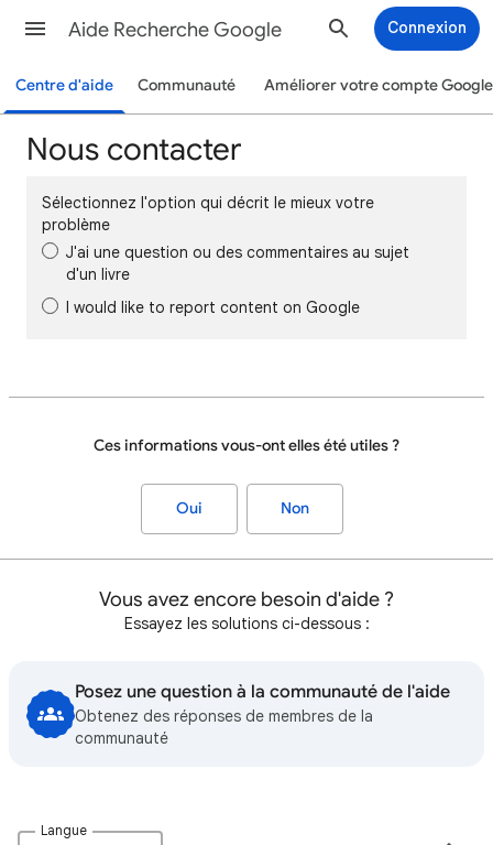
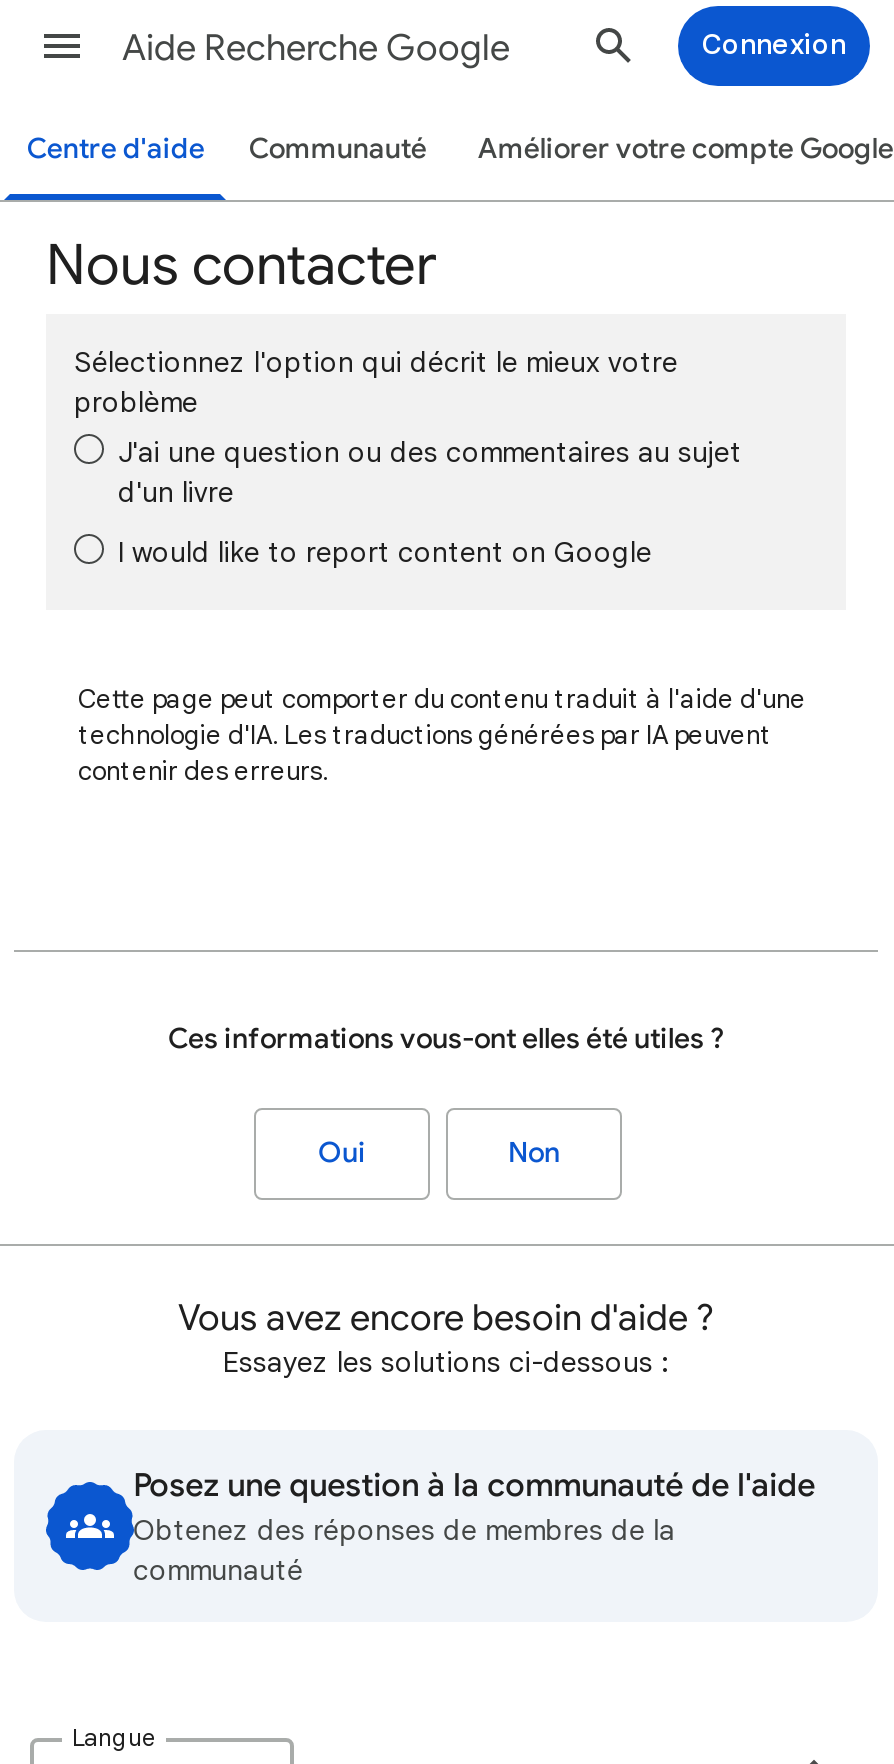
none -> [78,682,806,788] Cette page peut comporter du contenu traduit à l'aide d'une | technologie d'IA. Les traductions générées par IA peuvent | contenir des erreurs.

